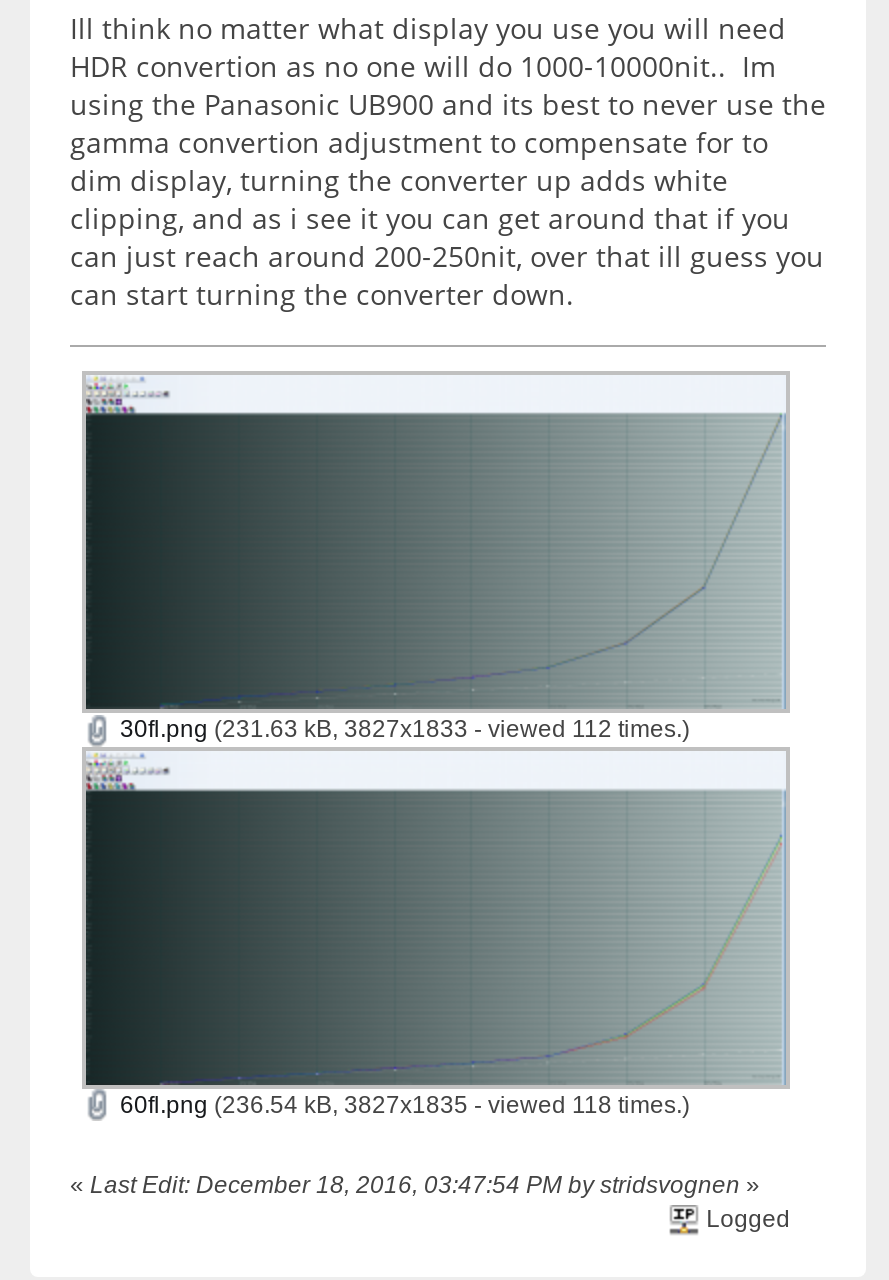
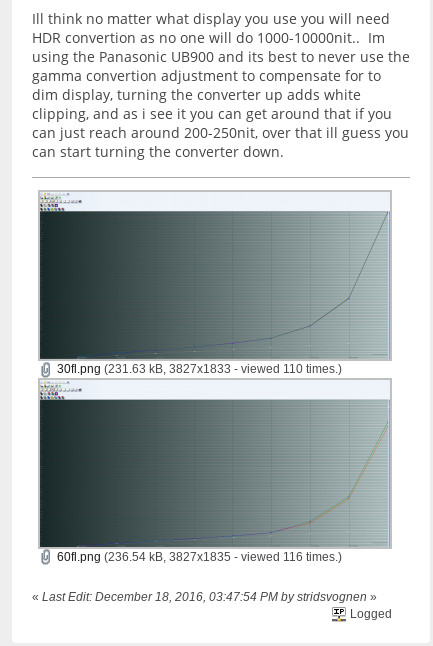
[114,714,690,742] 30fl.png (231.63 kB, 3827x1833 - viewed 112 times.) -> [54,362,342,376] 30fl.png (231.63 kB, 3827x1833 - viewed 110 times.)
[114,1090,690,1118] 60fl.png (236.54 kB, 3827x1835 - viewed 118 times.) -> [54,549,342,563] 60fl.png (236.54 kB, 3827x1835 - viewed 116 times.)

